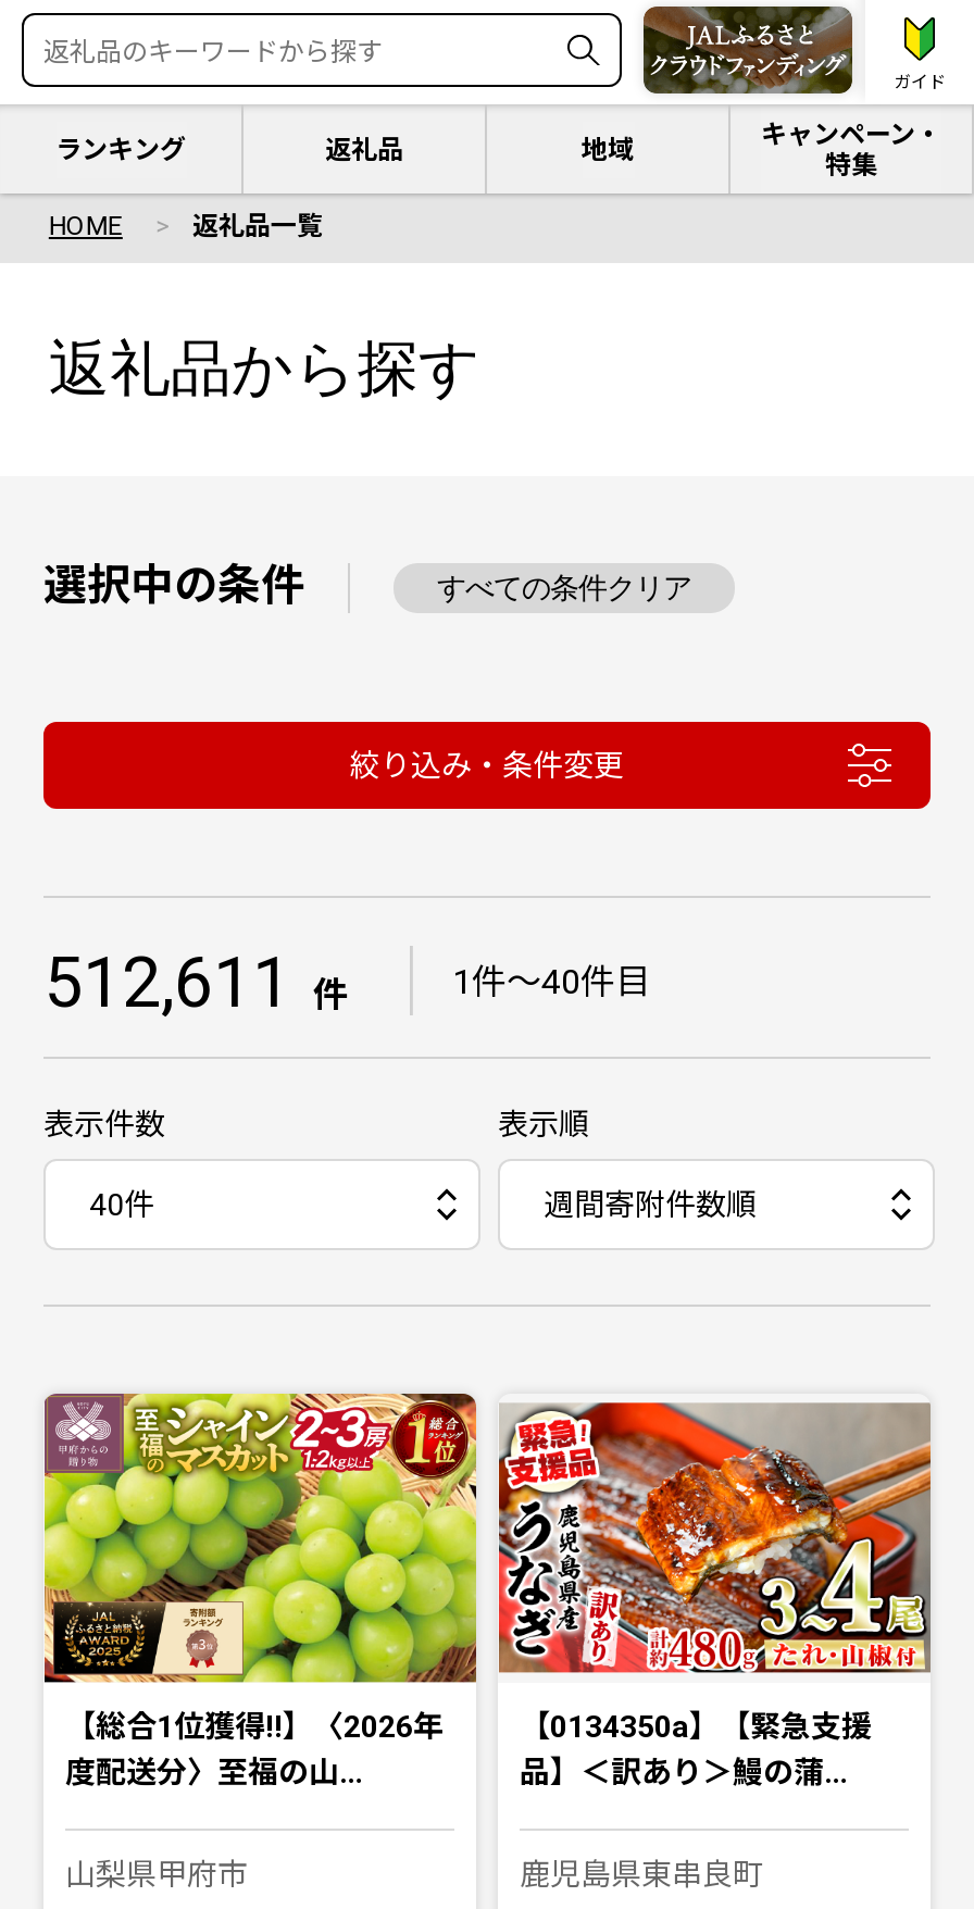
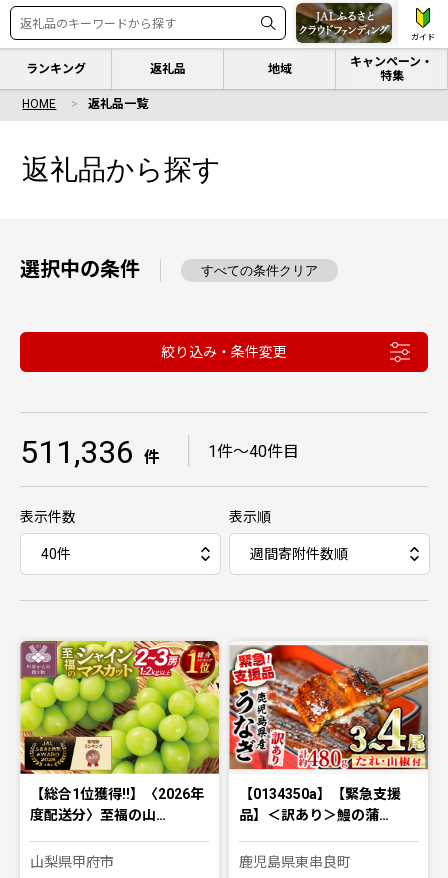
[43,941,650,1024] 512,611 件 ｜ 1件〜40件目 -> [20,433,299,471] 511,336 件 ｜ 1件〜40件目

